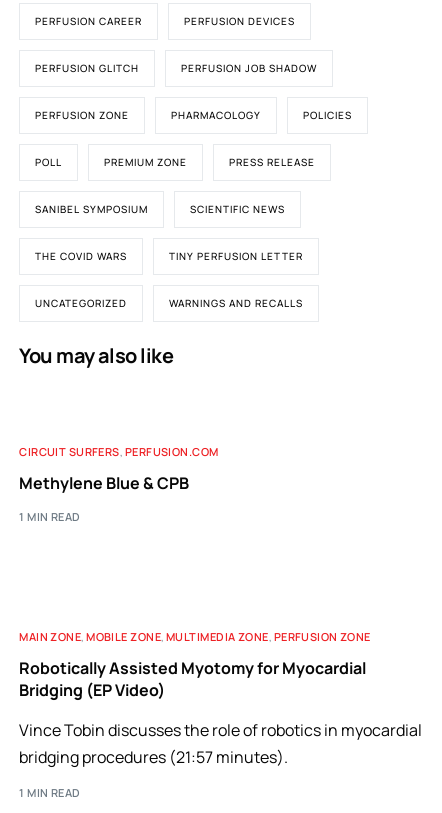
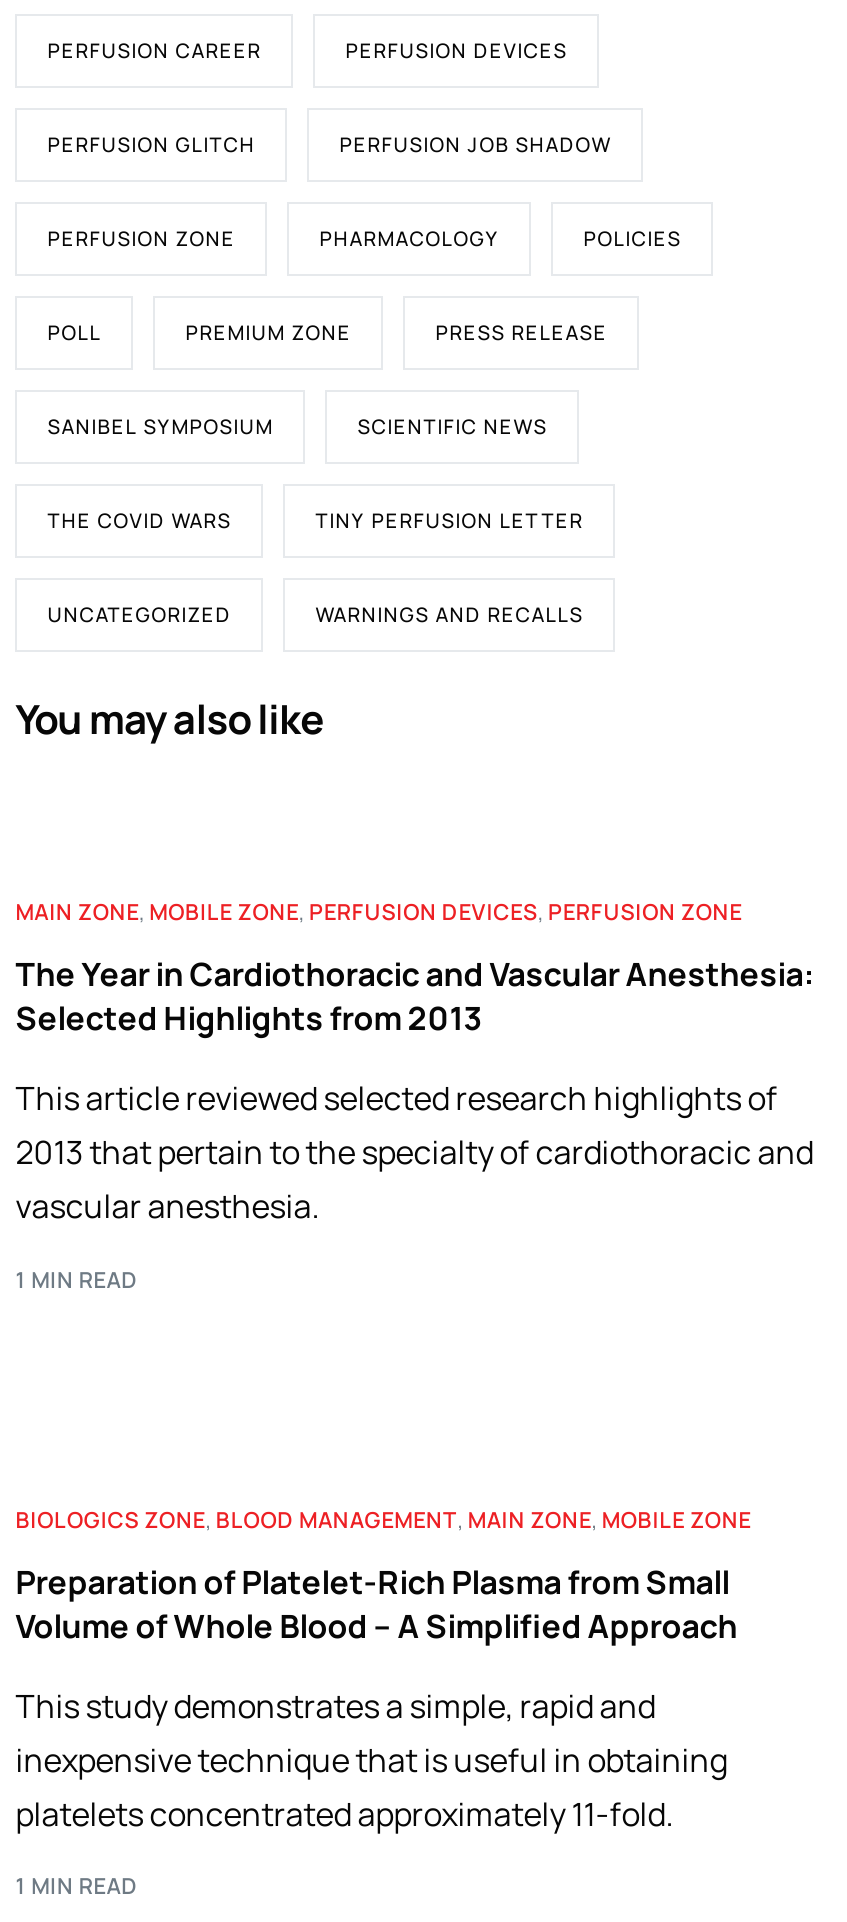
[19,444,218,494] CIRCUIT SURFERS, PERFUSION.COM | Methylene Blue & CPB -> [15,896,813,1228] MAIN ZONE, MOBILE ZONE, PERFUSION DEVICES, PERFUSION ZONE | The Year in Cardiothoracic and Vascular Anesthesia: | Selected Highlights from 2013 | This article reviewed selected research highlights of | 2013 that pertain to the specialty of cardiothoracic and | vascular anesthesia.
[19,628,371,643] MAIN ZONE, MOBILE ZONE, MULTIMEDIA ZONE, PERFUSION ZONE -> [15,1503,751,1533] BIOLOGICS ZONE, BLOOD MANAGEMENT, MAIN ZONE, MOBILE ZONE
[19,656,366,700] Robotically Assisted Myotomy for Myocardial | Bridging (EP Video) -> [15,1559,737,1647] Preparation of Platelet-Rich Plasma from Small | Volume of Whole Blood – A Simplified Approach
[19,718,422,767] Vince Tobin discusses the role of robotics in myocardial | bridging procedures (21:57 minutes). -> [15,1683,727,1835] This study demonstrates a simple, rapid and | inexpensive technique that is useful in obtaining | platelets concentrated approximately 11-fold.

